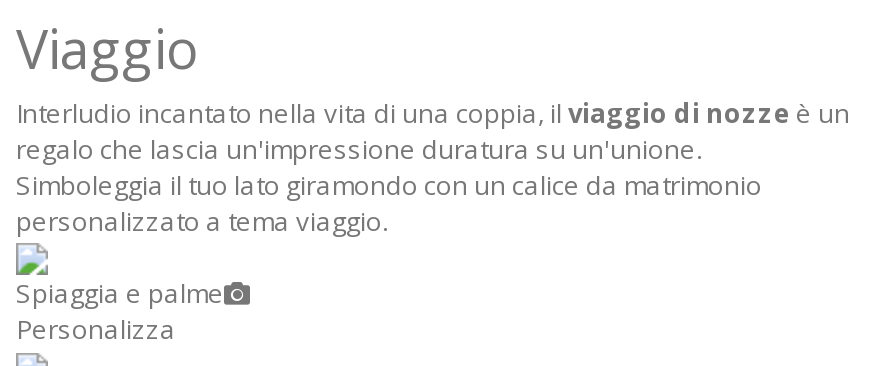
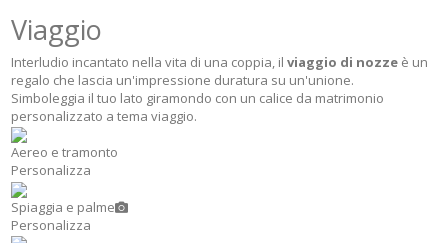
none -> [11,143,118,179] Aereo e tramonto | Personalizza

